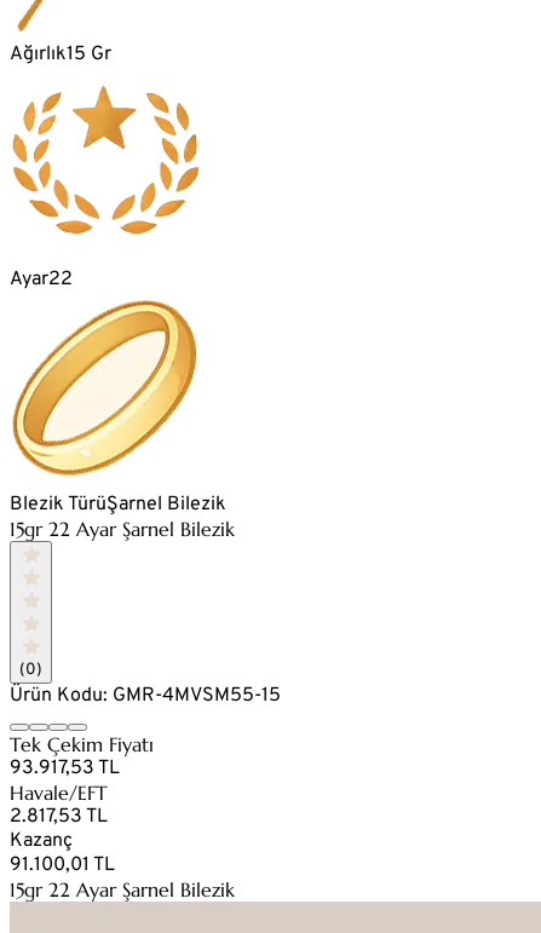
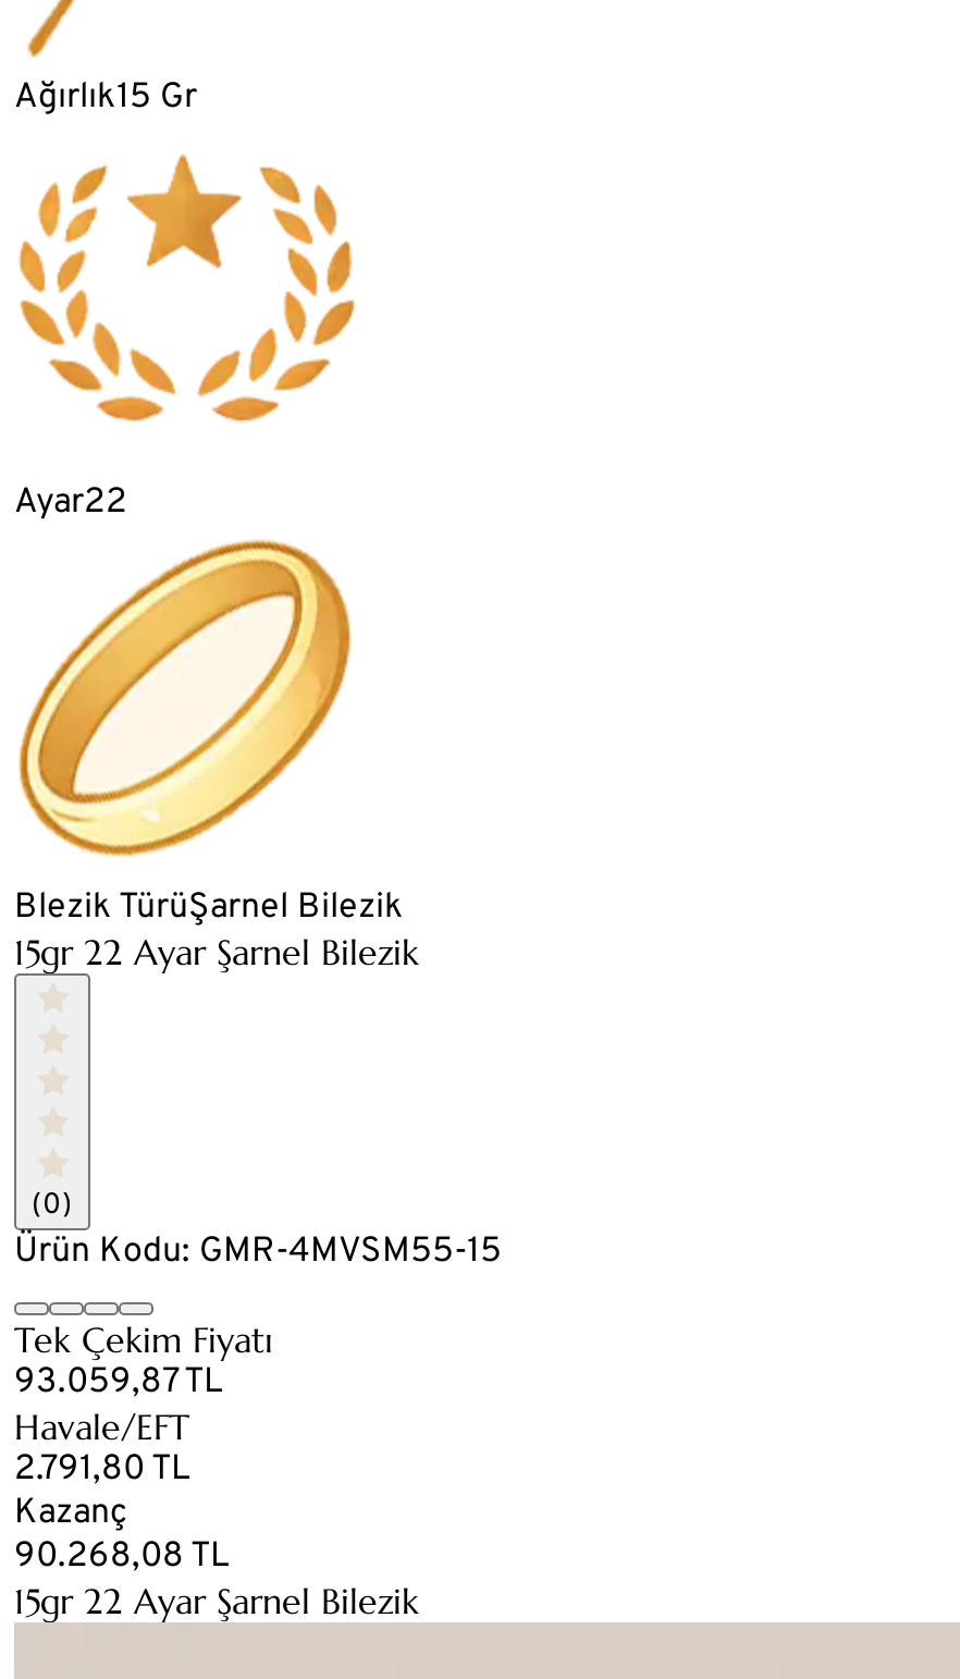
[10,756,120,781] 93.917,53 TL -> [14,1361,223,1405] 93.059,87 TL
[10,805,108,829] 2.817,53 TL -> [14,1448,190,1492] 2.791,80 TL
[10,853,115,877] 91.100,01 TL -> [14,1535,230,1579] 90.268,08 TL

